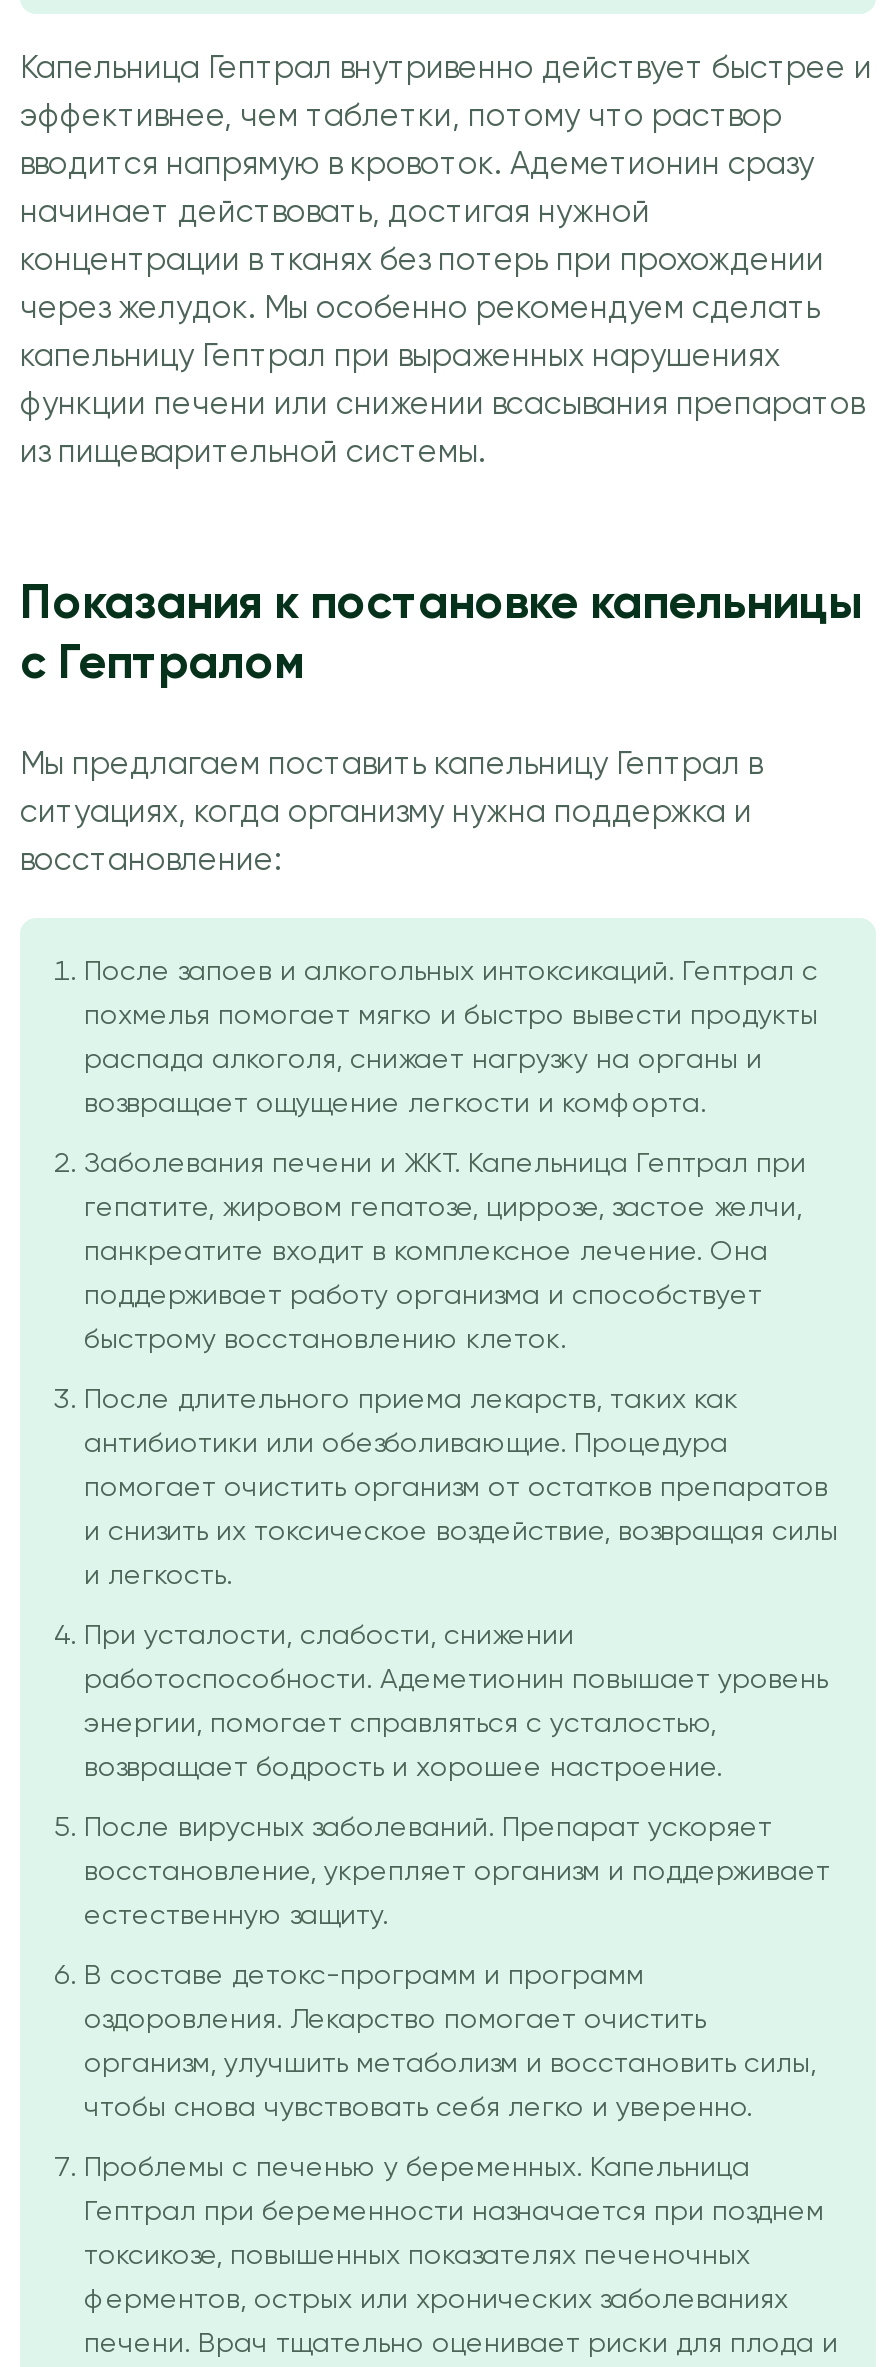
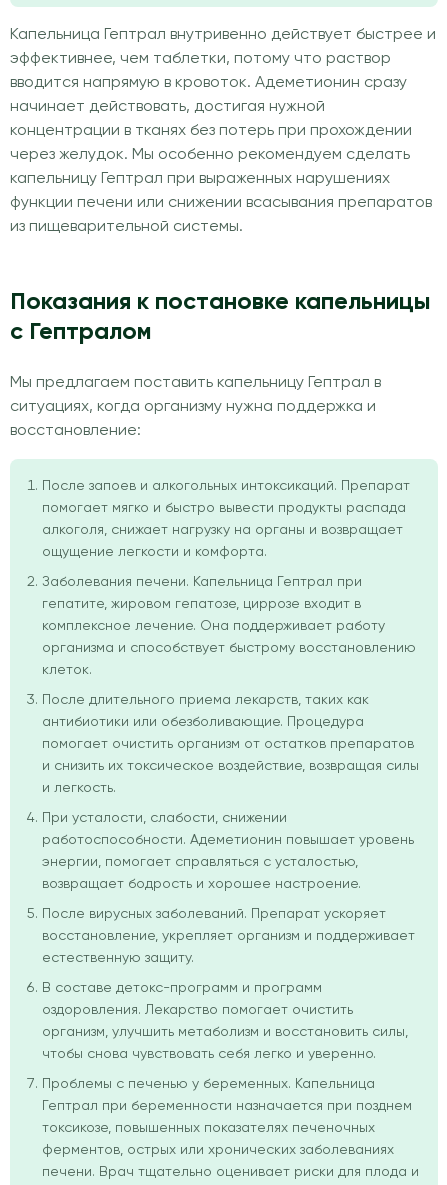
[84,958,818,986] После запоев и алкогольных интоксикаций. Гептрал с -> [42,479,410,493] После запоев и алкогольных интоксикаций. Препарат
[84,1002,818,1030] похмелья помогает мягко и быстро вывести продукты -> [42,501,406,515] помогает мягко и быстро вывести продукты распада
[84,1046,762,1074] распада алкоголя, снижает нагрузку на органы и -> [42,523,403,537] алкоголя, снижает нагрузку на органы и возвращает
[84,1090,706,1118] возвращает ощущение легкости и комфорта. -> [42,545,267,559] ощущение легкости и комфорта.
[84,1150,806,1178] Заболевания печени и ЖКТ. Капельница Гептрал при -> [42,575,362,589] Заболевания печени. Капельница Гептрал при
[84,1194,802,1222] гепатите, жировом гепатозе, циррозе, застое желчи, -> [42,597,361,611] гепатите, жировом гепатозе, циррозе входит в
[84,1238,768,1266] панкреатите входит в комплексное лечение. Она -> [42,619,385,633] комплексное лечение. Она поддерживает работу
[84,1282,762,1310] поддерживает работу организма и способствует -> [42,641,416,655] организма и способствует быстрому восстановлению
[84,1326,566,1354] быстрому восстановлению клеток. -> [42,663,92,677] клеток.

